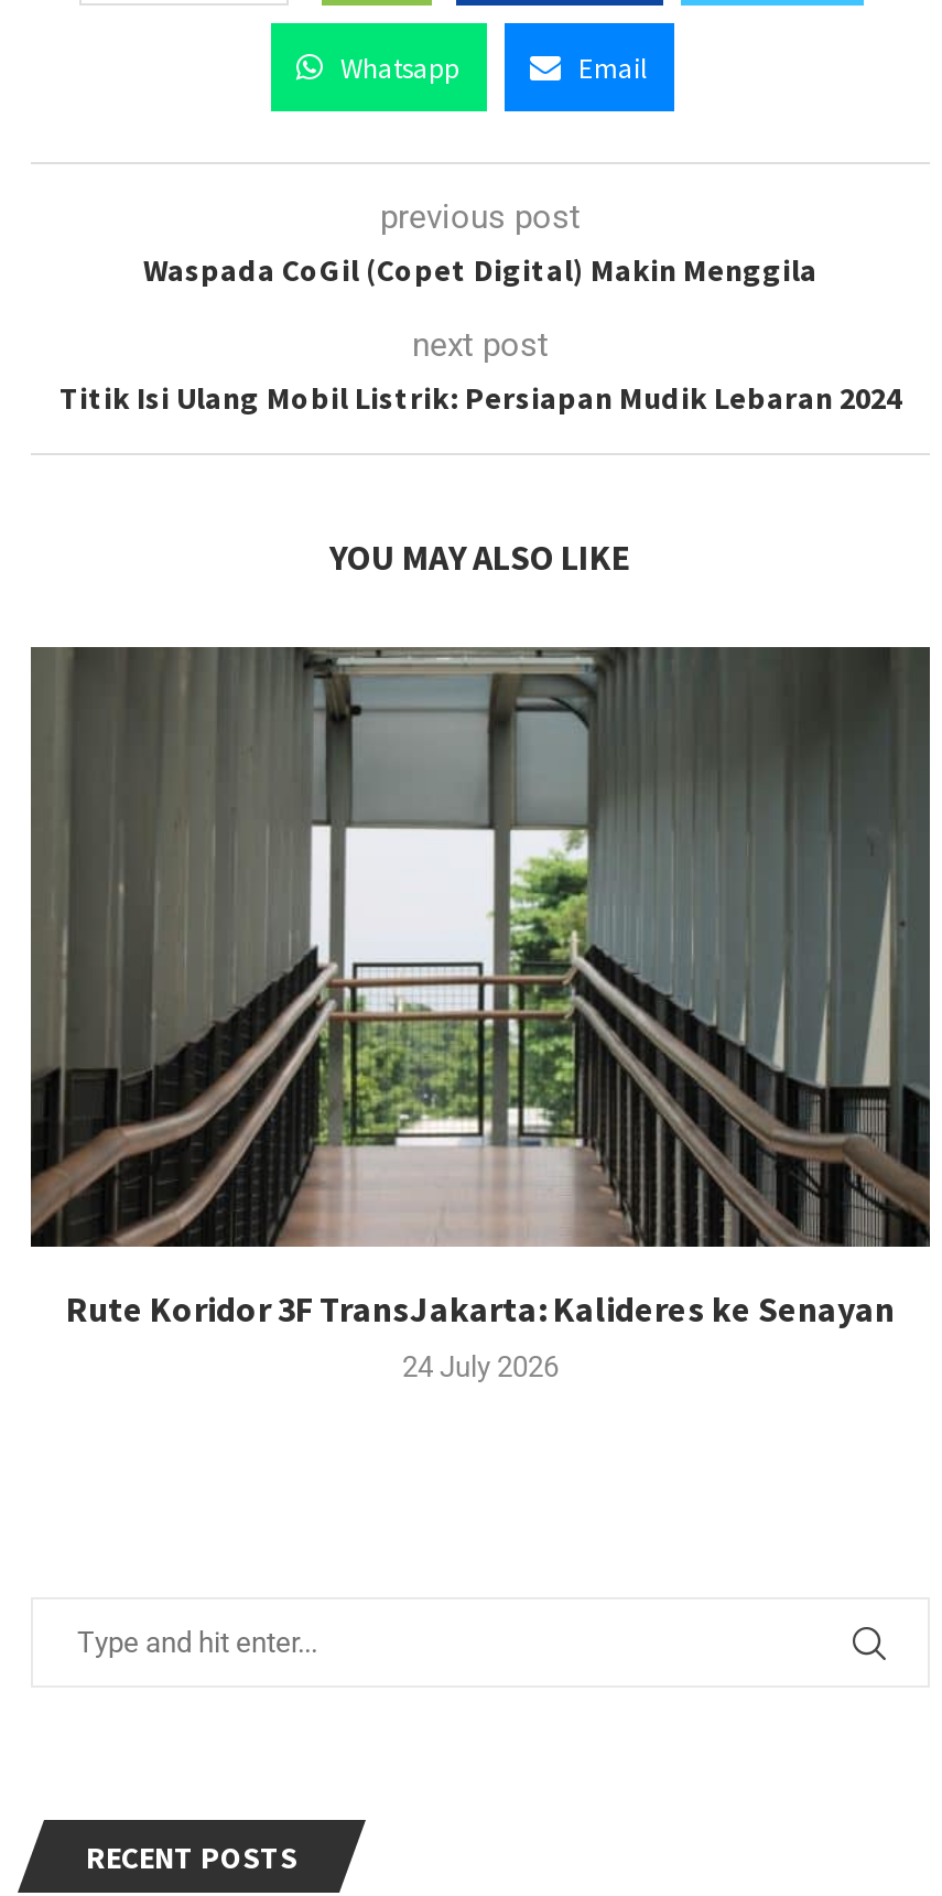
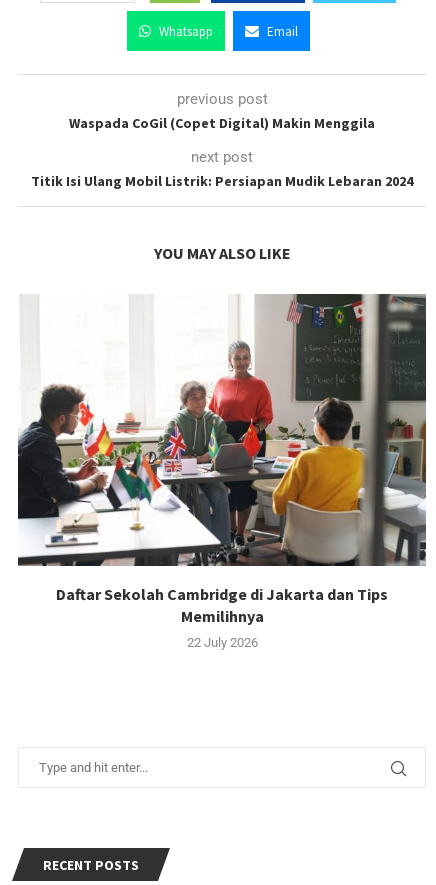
[29,645,930,1383] [image] | Rute Koridor 3F TransJakarta: Kalideres ke Senayan | 24 July 2026 -> [18,294,426,650] [image] | Daftar Sekolah Cambridge di Jakarta dan Tips | Memilihnya | 22 July 2026

